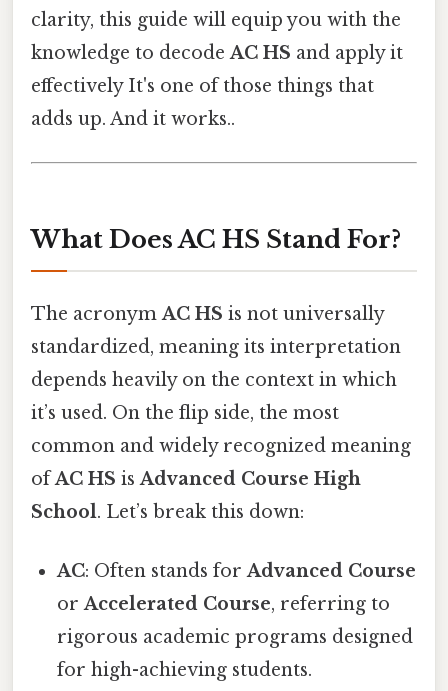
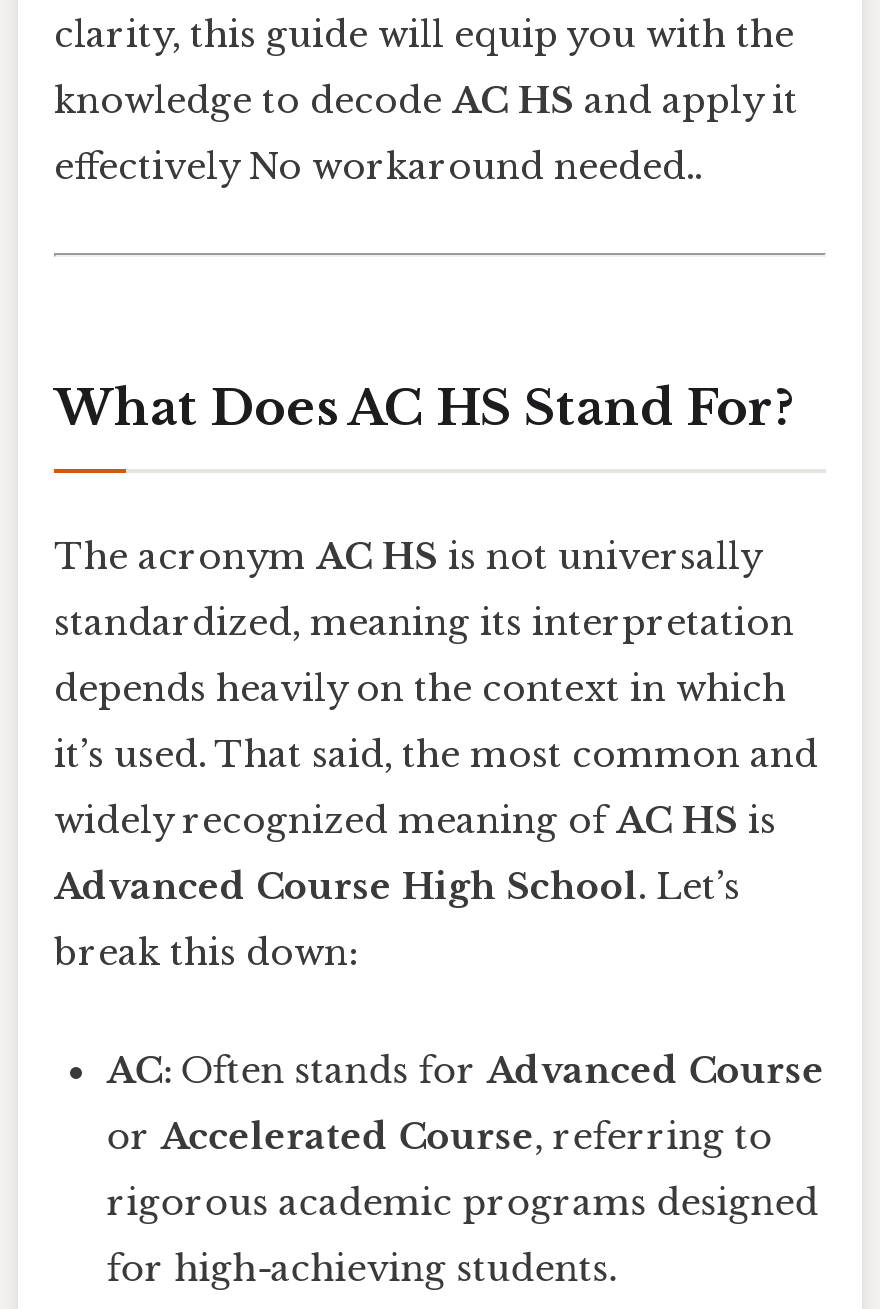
[31,75,374,130] effectively It's one of those things that | adds up. And it works.. -> [54,144,702,188] effectively No workaround needed..
[31,402,339,424] it’s used. On the flip side, the most -> [54,733,818,777] it’s used. That said, the most common and
[31,435,411,457] common and widely recognized meaning -> [54,799,776,843] widely recognized meaning ofAC HS is
[31,468,361,490] of AC HS is Advanced Course High -> [54,865,740,909] Advanced Course High School. Let’s
[31,501,304,523] School. Let’s break this down: -> [54,931,356,975] break this down:

